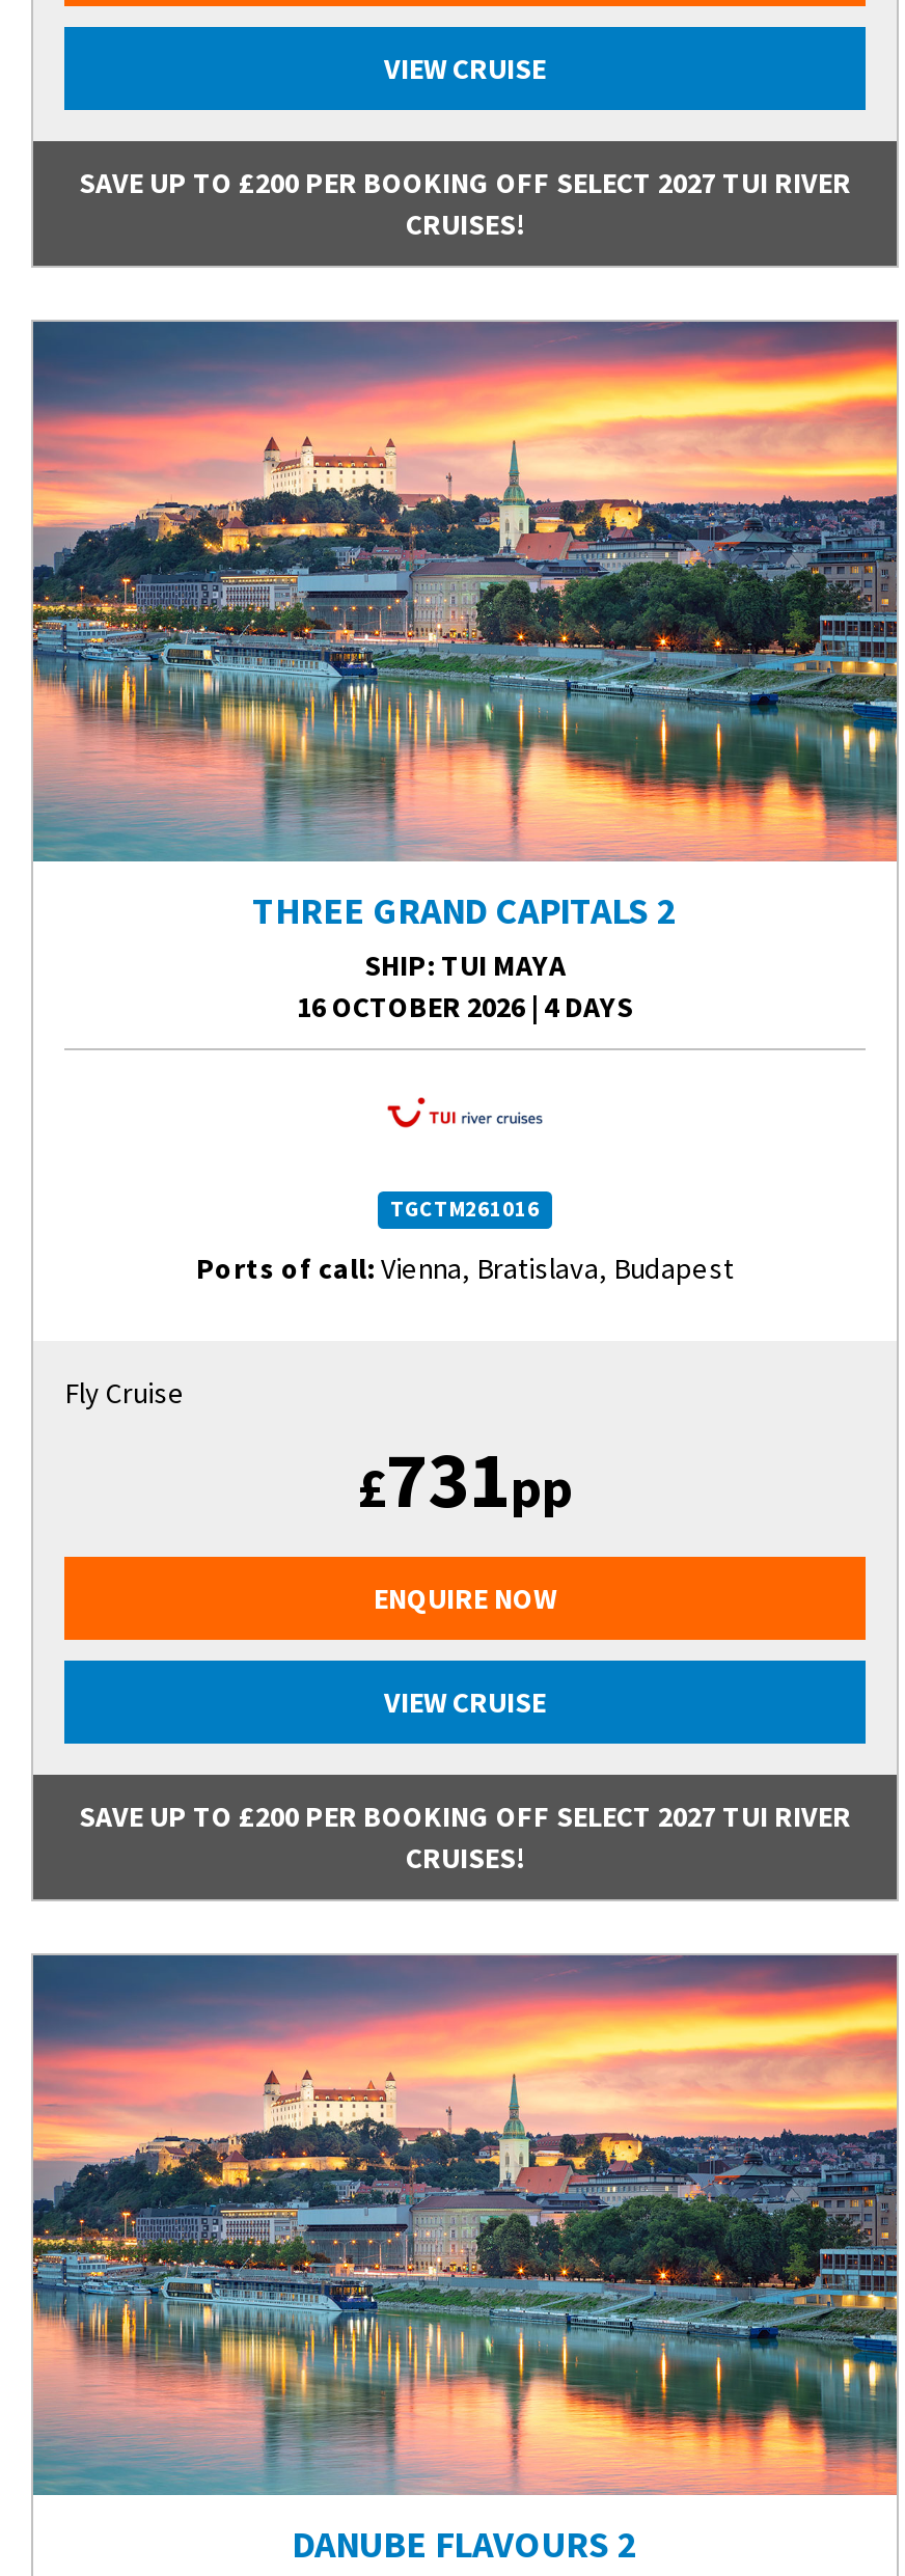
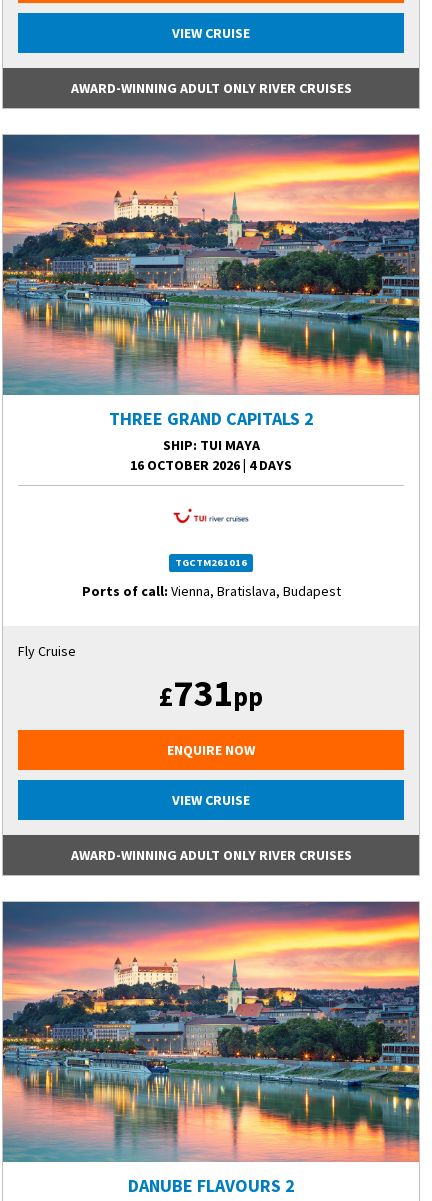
[79,165,851,243] SAVE UP TO £200 PER BOOKING OFF SELECT 2027 TUI RIVER | CRUISES! -> [70,79,351,97] AWARD-WINNING ADULT ONLY RIVER CRUISES
[79,1798,851,1877] SAVE UP TO £200 PER BOOKING OFF SELECT 2027 TUI RIVER | CRUISES! -> [70,846,351,864] AWARD-WINNING ADULT ONLY RIVER CRUISES

